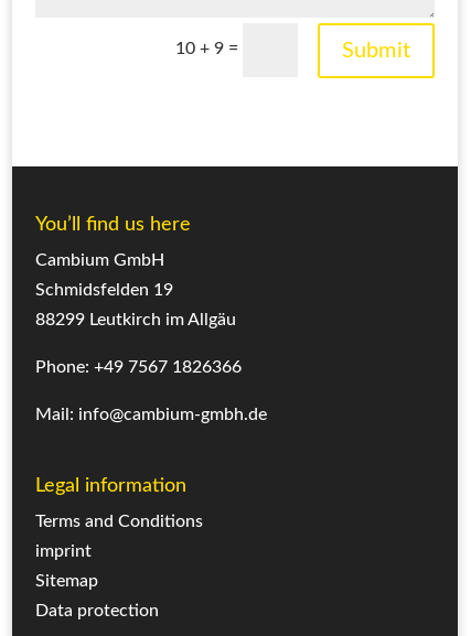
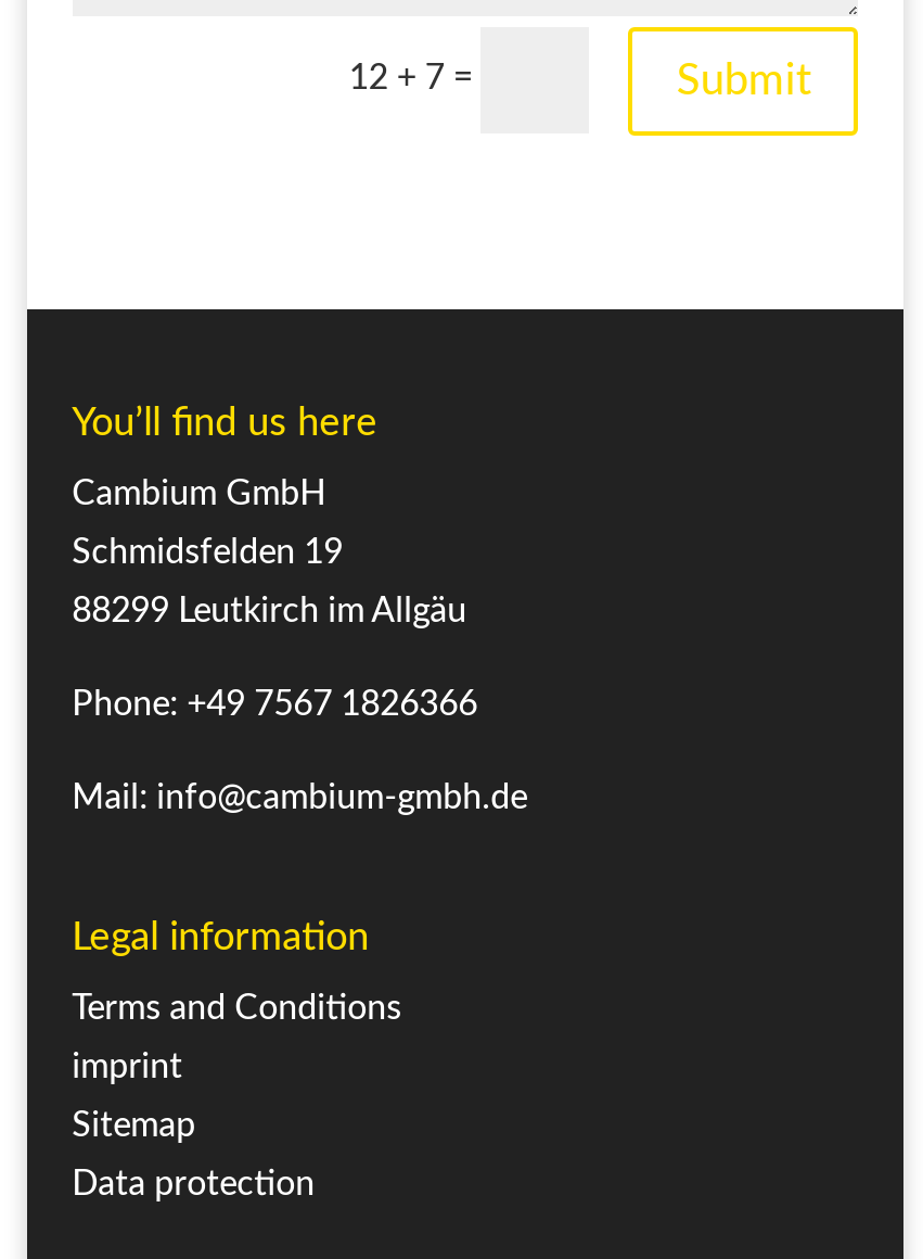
[176,40,243,58] 10 + 9 = -> [349,60,481,96] 12 + 7 =

